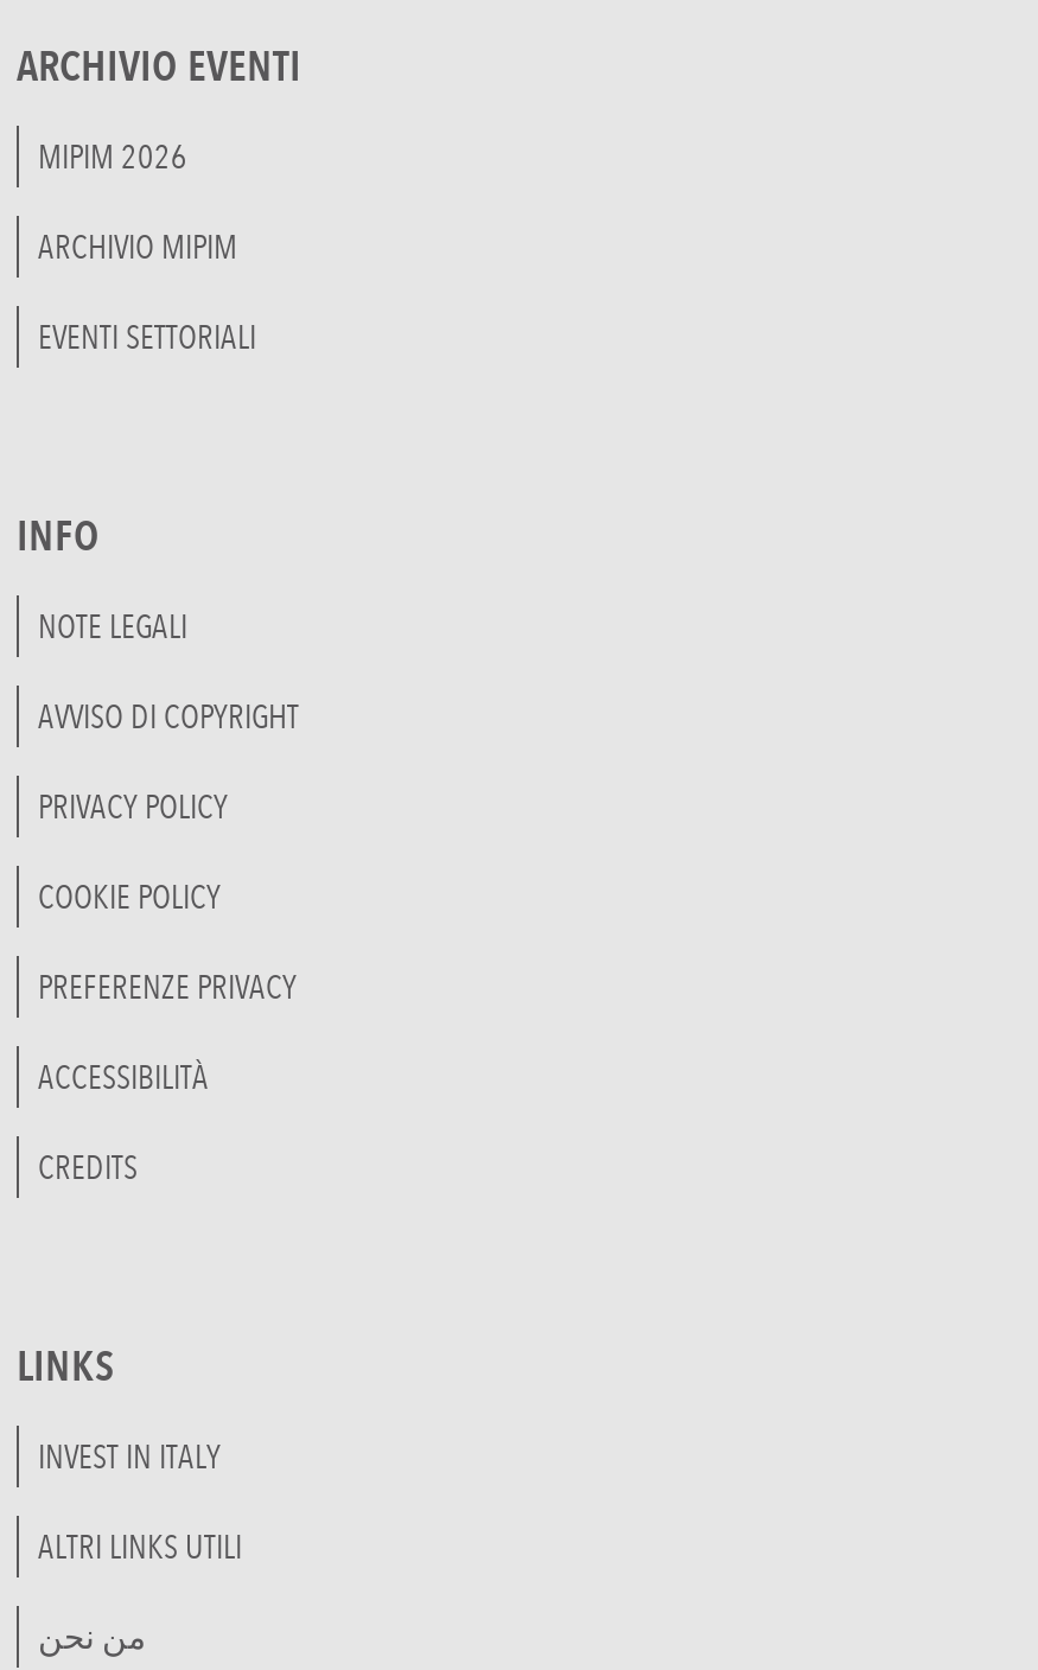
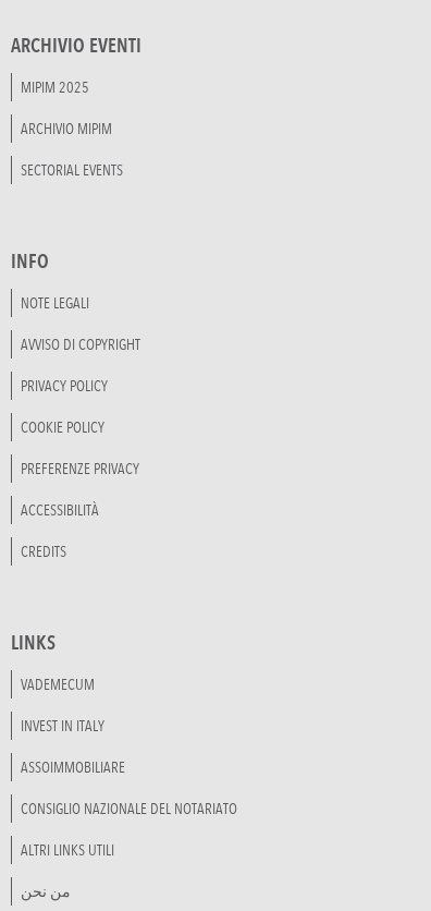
[38,135,187,178] MIPIM 2026 -> [21,77,89,97] MIPIM 2025
[38,315,256,358] EVENTI SETTORIALI -> [21,160,123,180] SECTORIAL EVENTS
none -> [21,675,95,694] VADEMECUM
none -> [21,757,237,818] ASSOIMMOBILIARE | CONSIGLIO NAZIONALE DEL NOTARIATO

